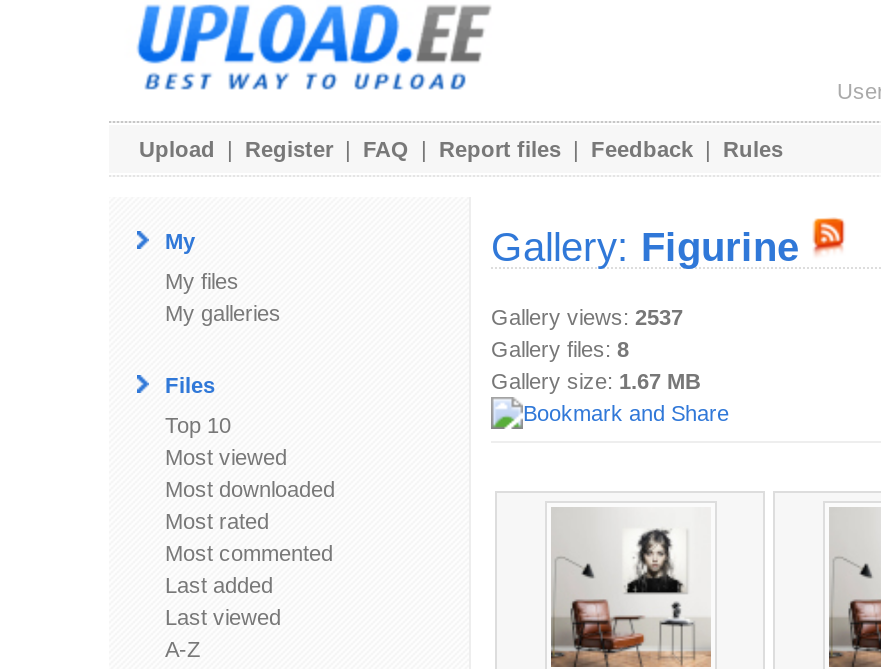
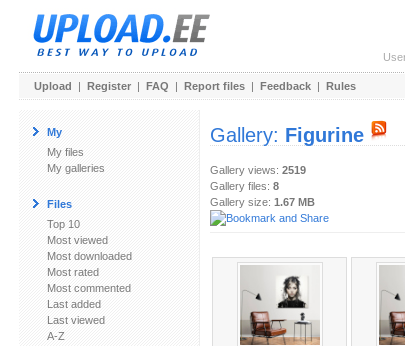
[491,305,683,329] Gallery views: 2537 -> [210,164,306,176] Gallery views: 2519

